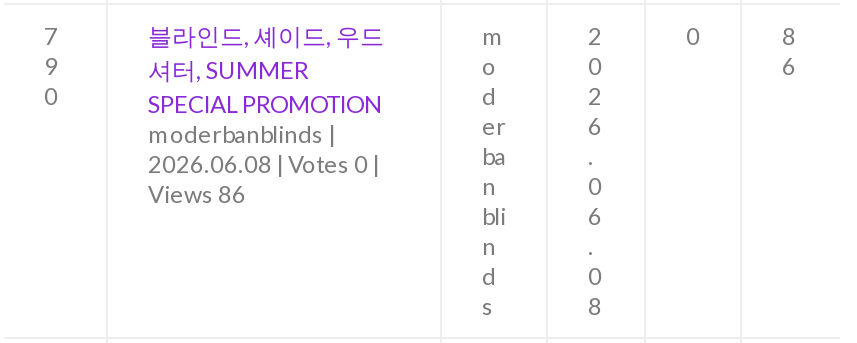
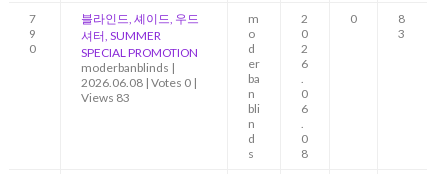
[782,51,796,81] 6 -> [398,26,405,41] 3
[148,179,246,209] Views 86 -> [81,90,130,105] Views 83

